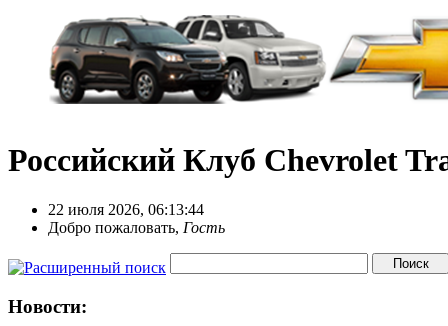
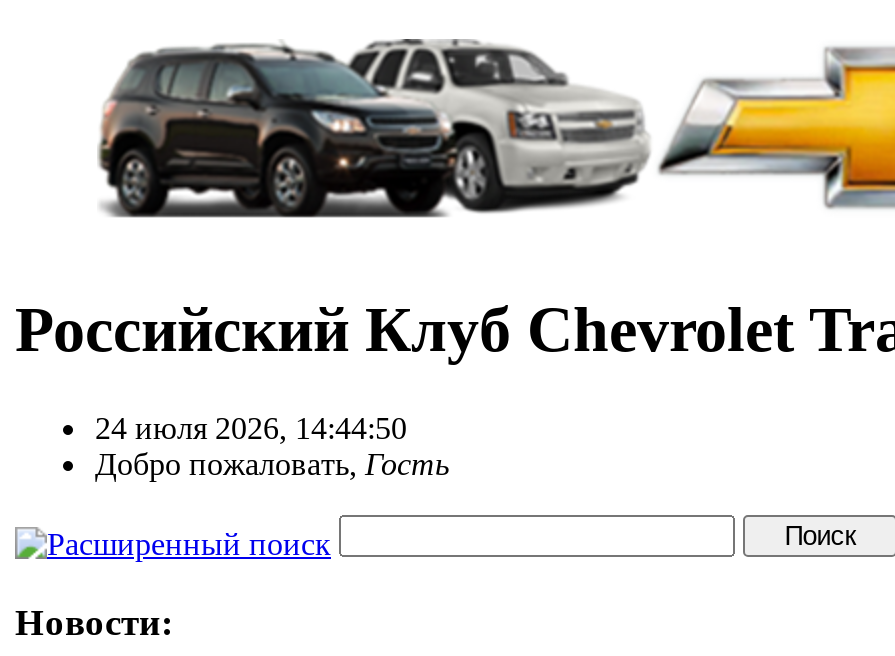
[48,201,204,218] 22 июля 2026, 06:13:44 -> [95,411,407,445] 24 июля 2026, 14:44:50

